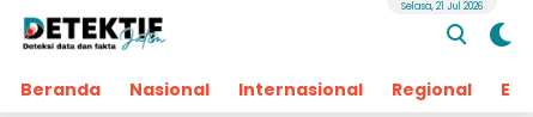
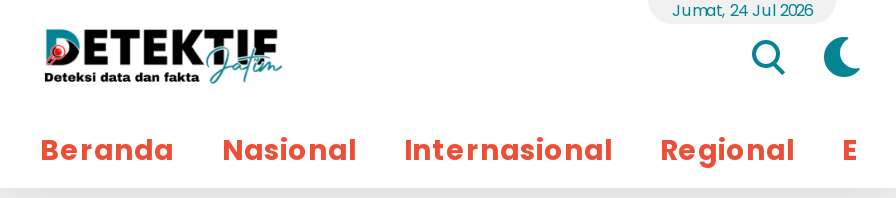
[401,0,483,13] Selasa, 21 Jul 2026 -> [672,0,812,22] Jumat, 24 Jul 2026

